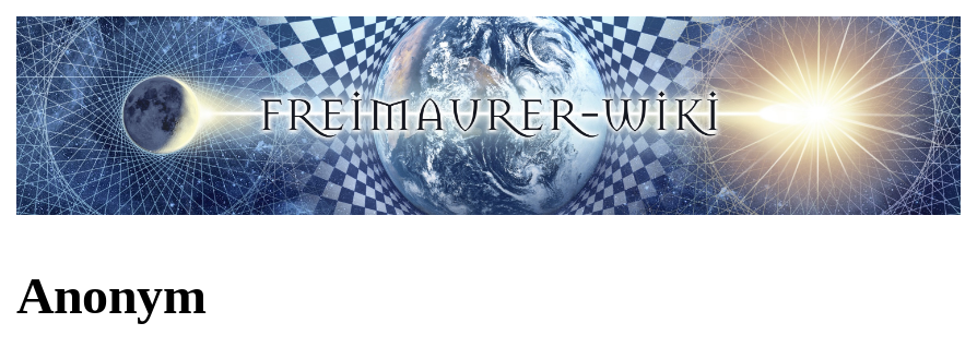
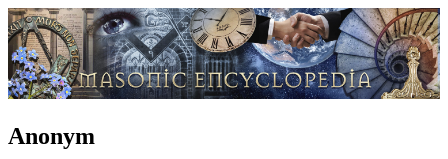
[14,14,963,217] [image] -> [7,7,440,100] [image]

